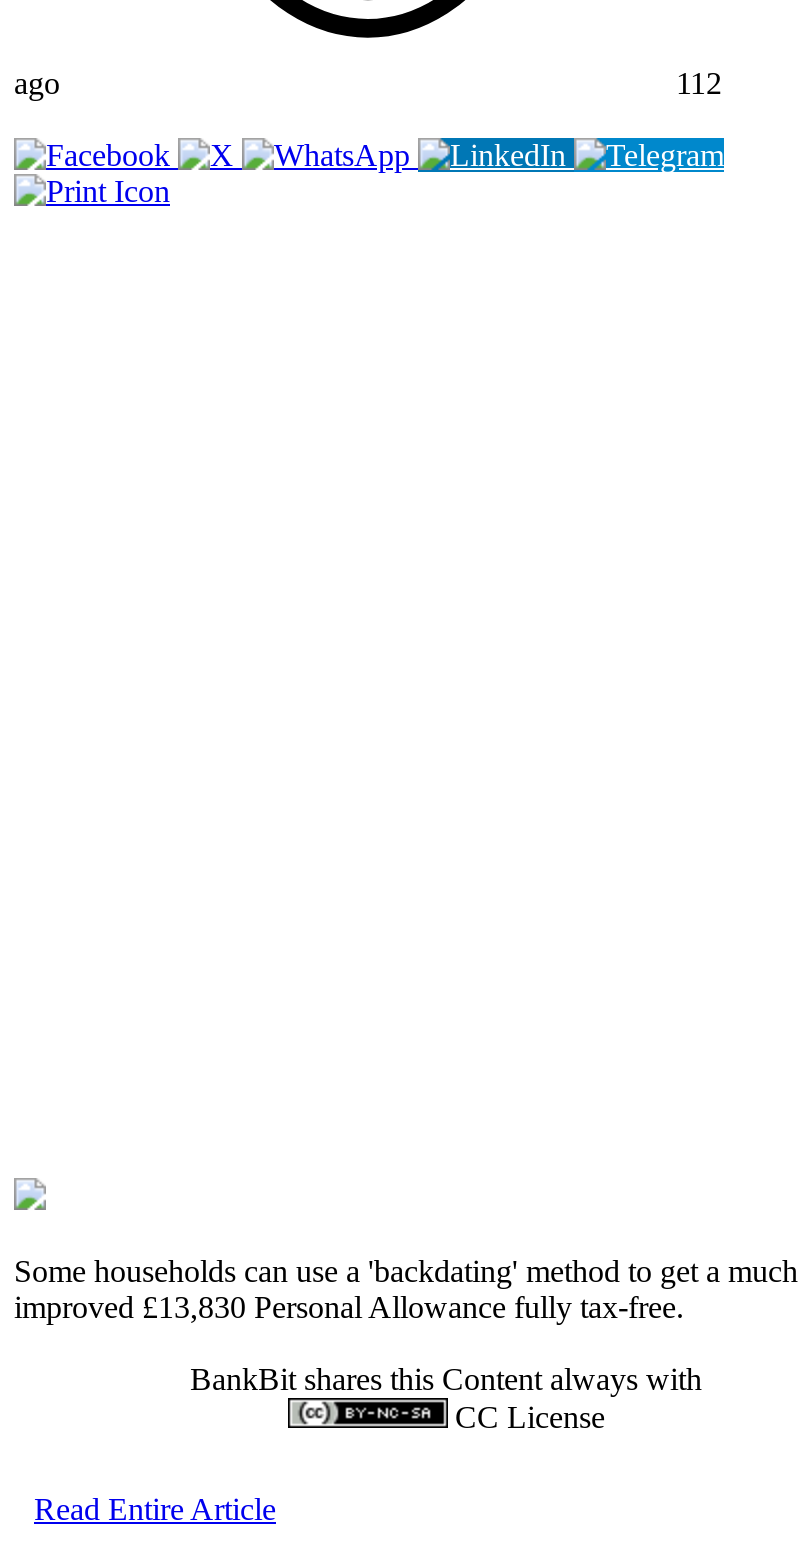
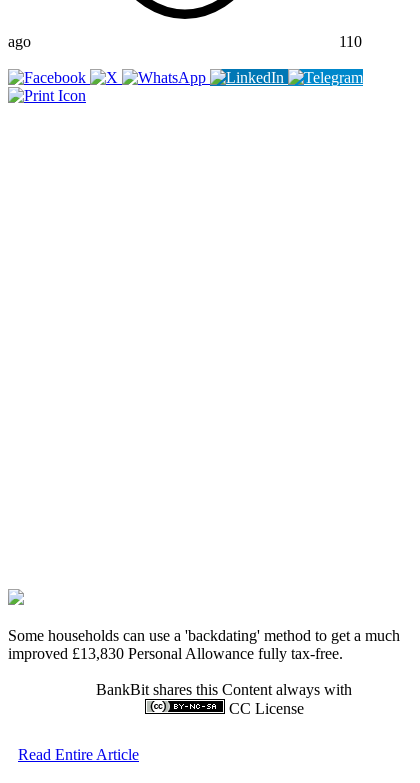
[668,66,722,100] 112 -> [335,33,362,50] 110

